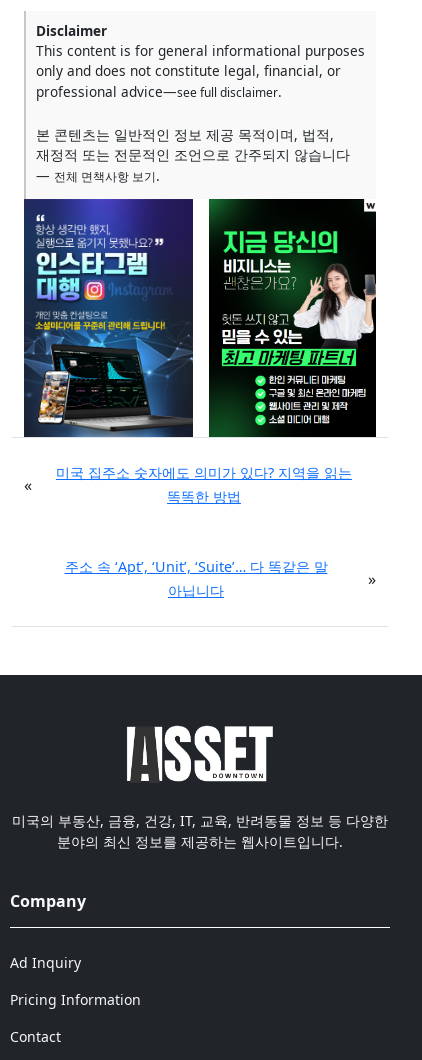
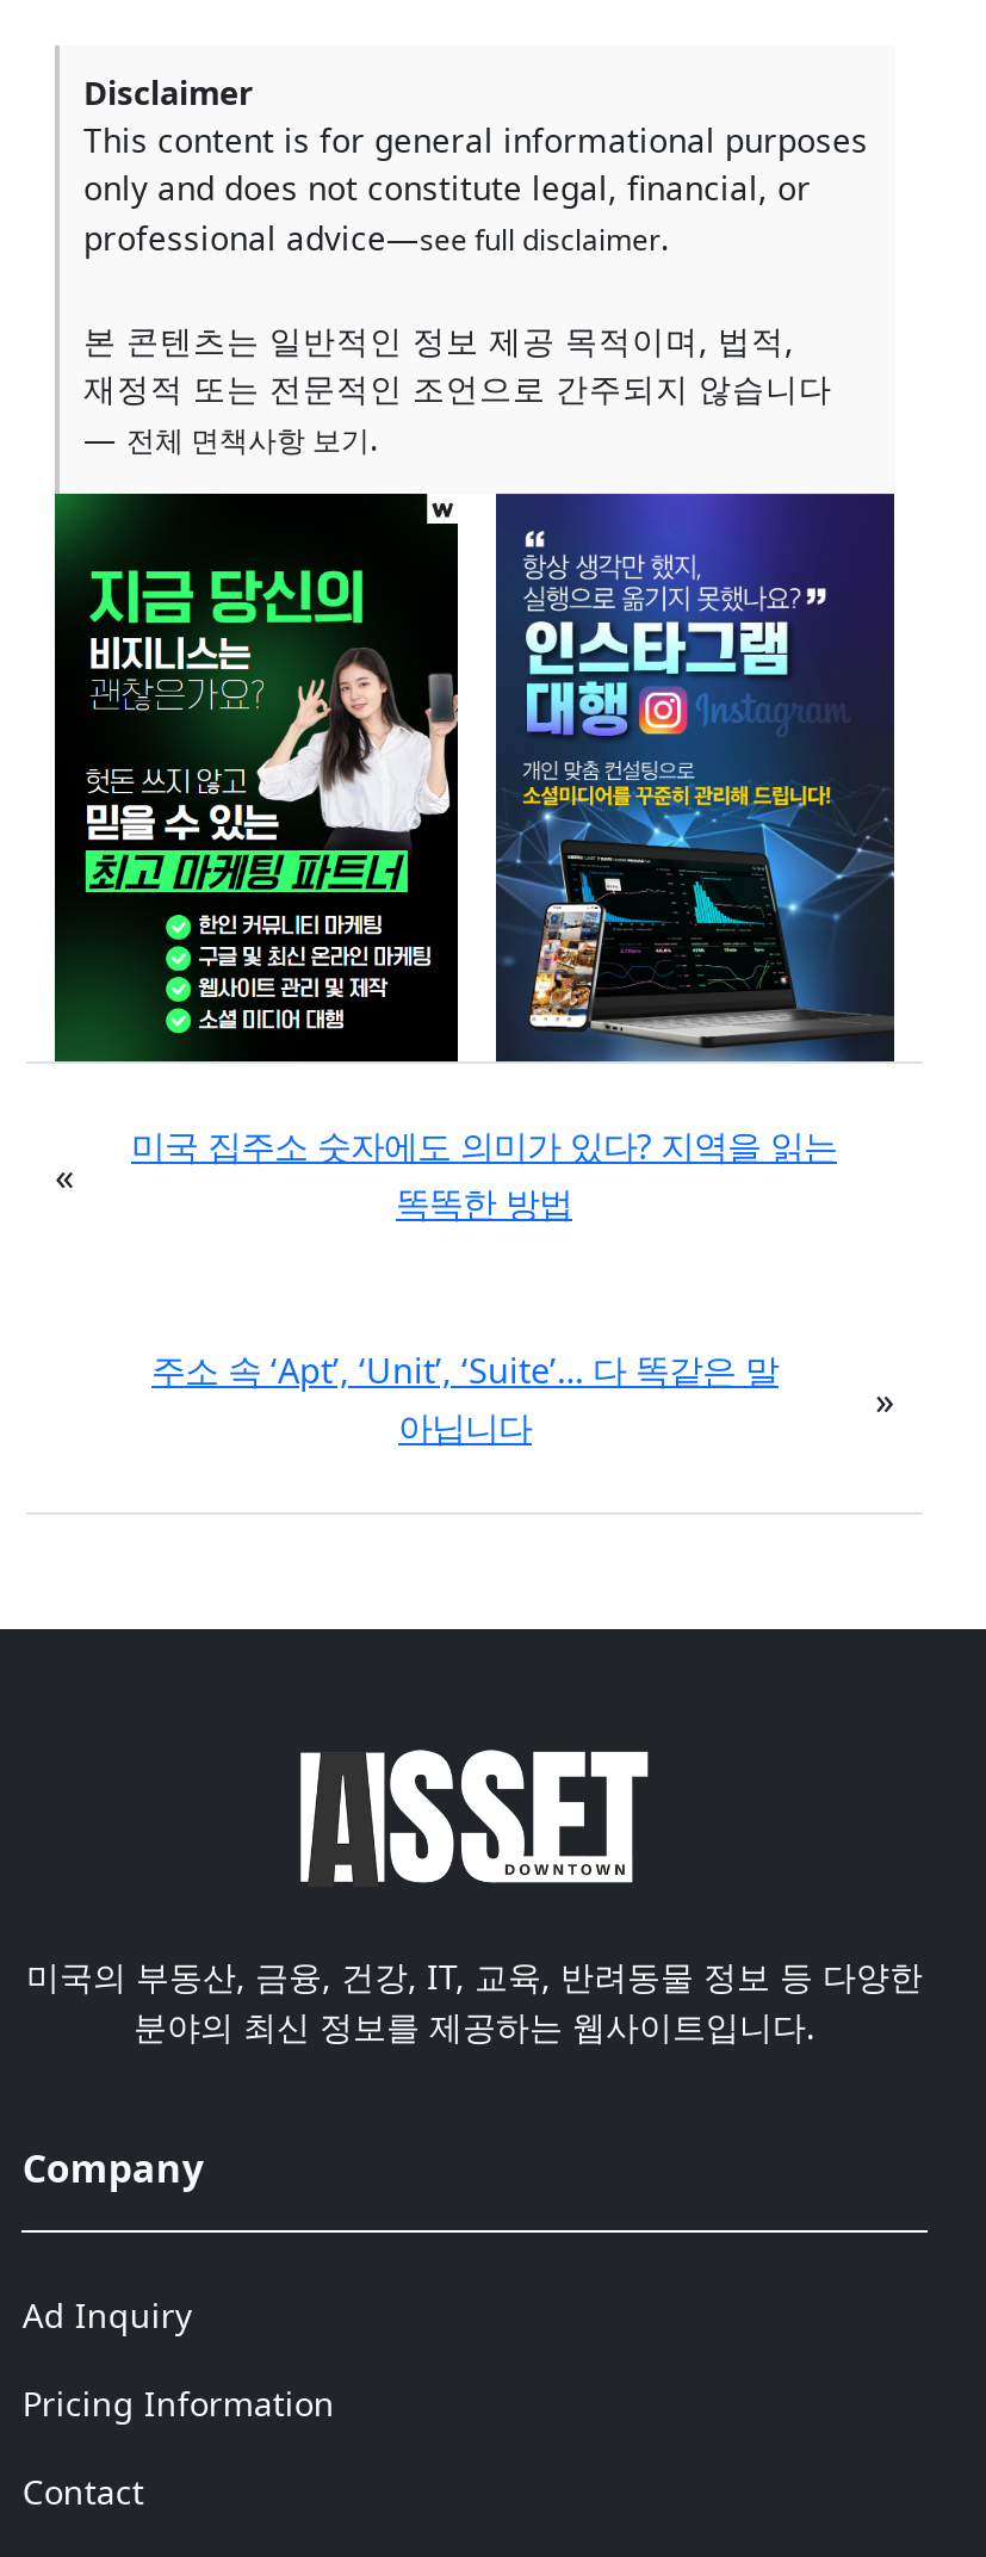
[23,198,194,438] [image] -> [52,491,460,1064] [image]
[208,198,377,438] [image] -> [494,491,897,1064] [image]

